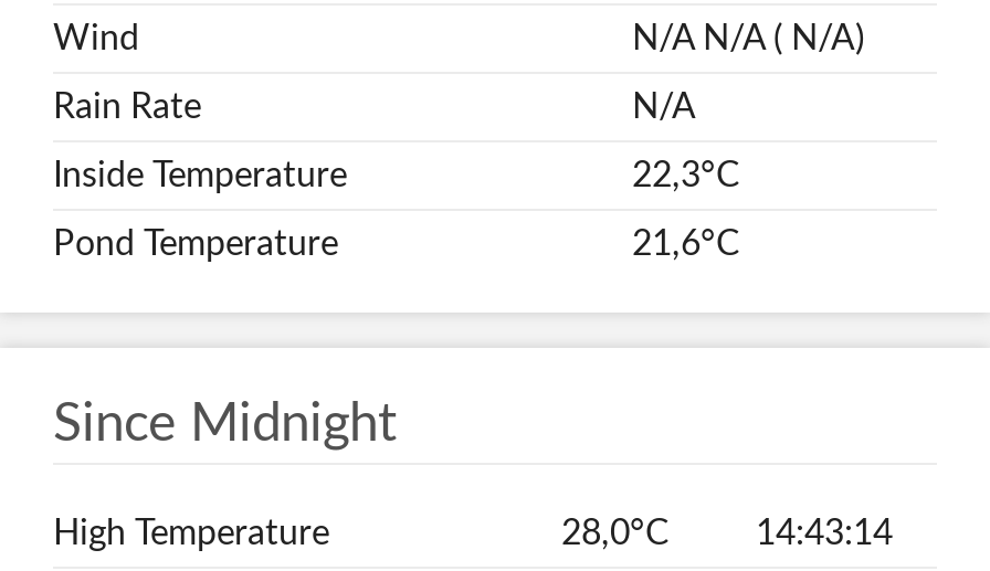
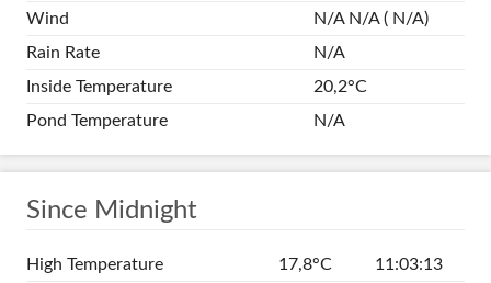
[632,158,740,193] 22,3°C -> [313,78,367,96] 20,2°C
[632,227,740,262] 21,6°C -> [313,112,345,130] N/A
[561,517,893,552] 28,0°C | 14:43:14 -> [278,256,443,274] 17,8°C | 11:03:13

